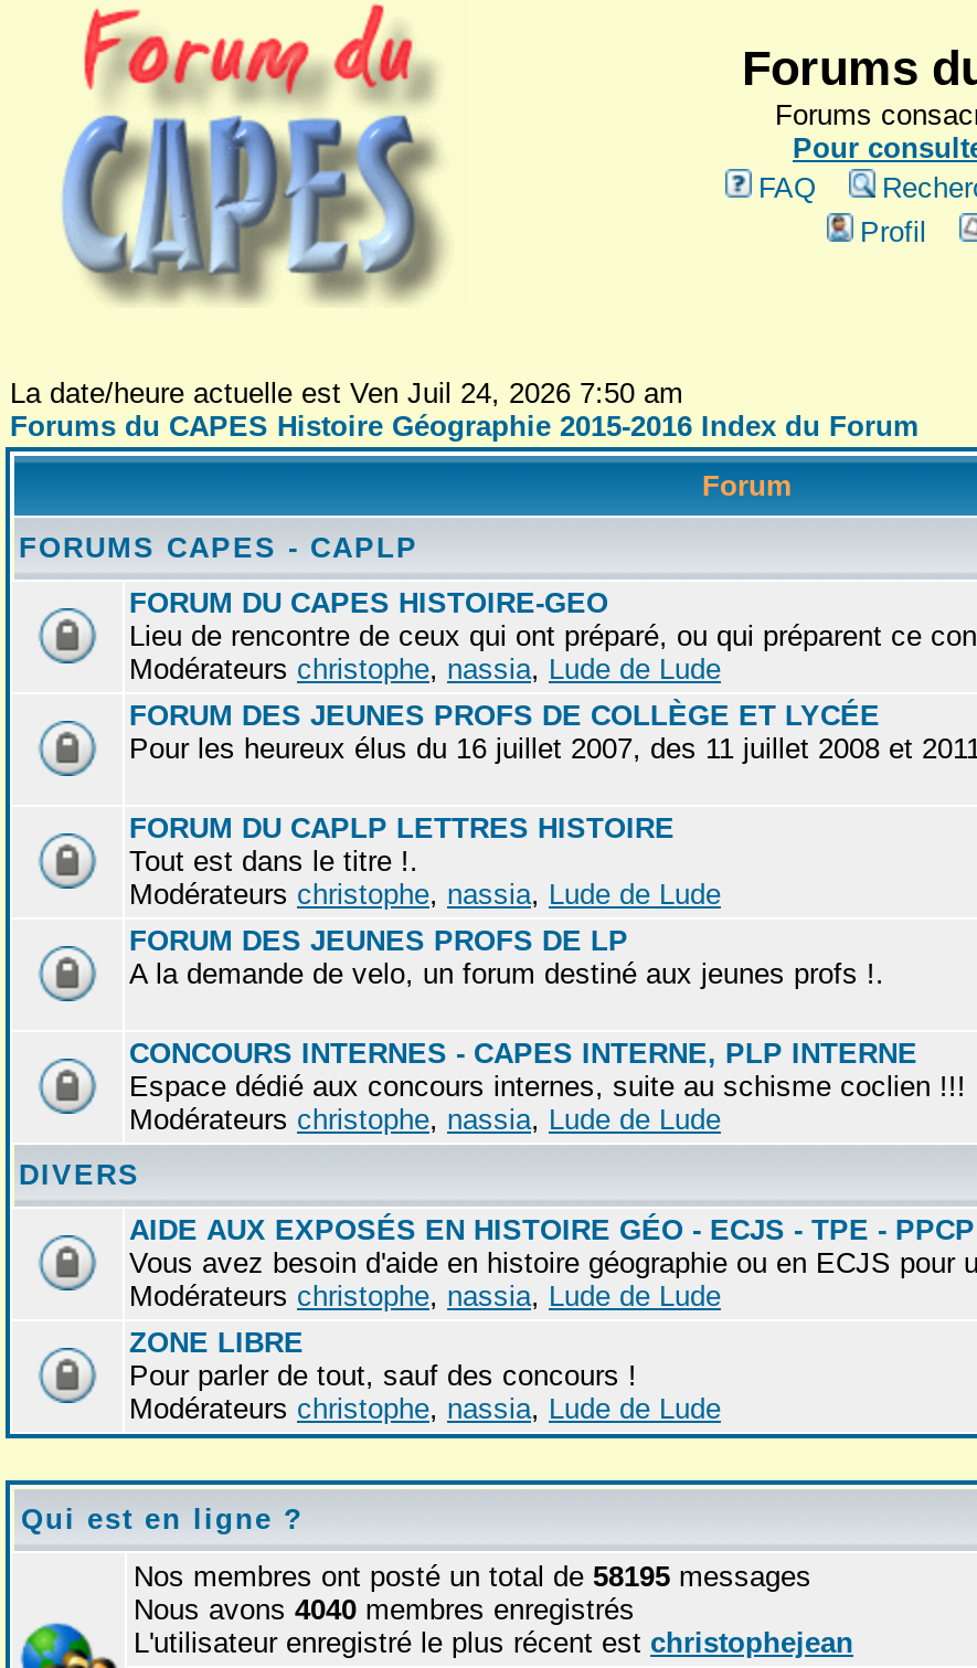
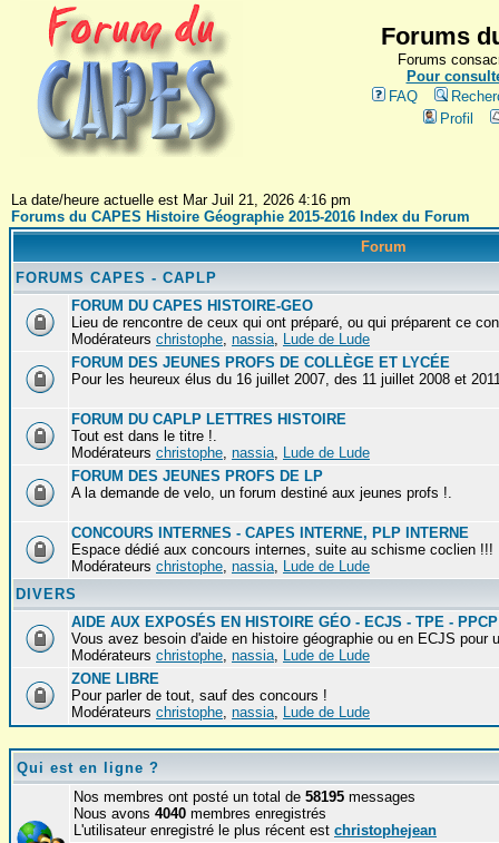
[10,376,683,410] La date/heure actuelle est Ven Juil 24, 2026 7:50 am -> [11,192,351,208] La date/heure actuelle est Mar Juil 21, 2026 4:16 pm

